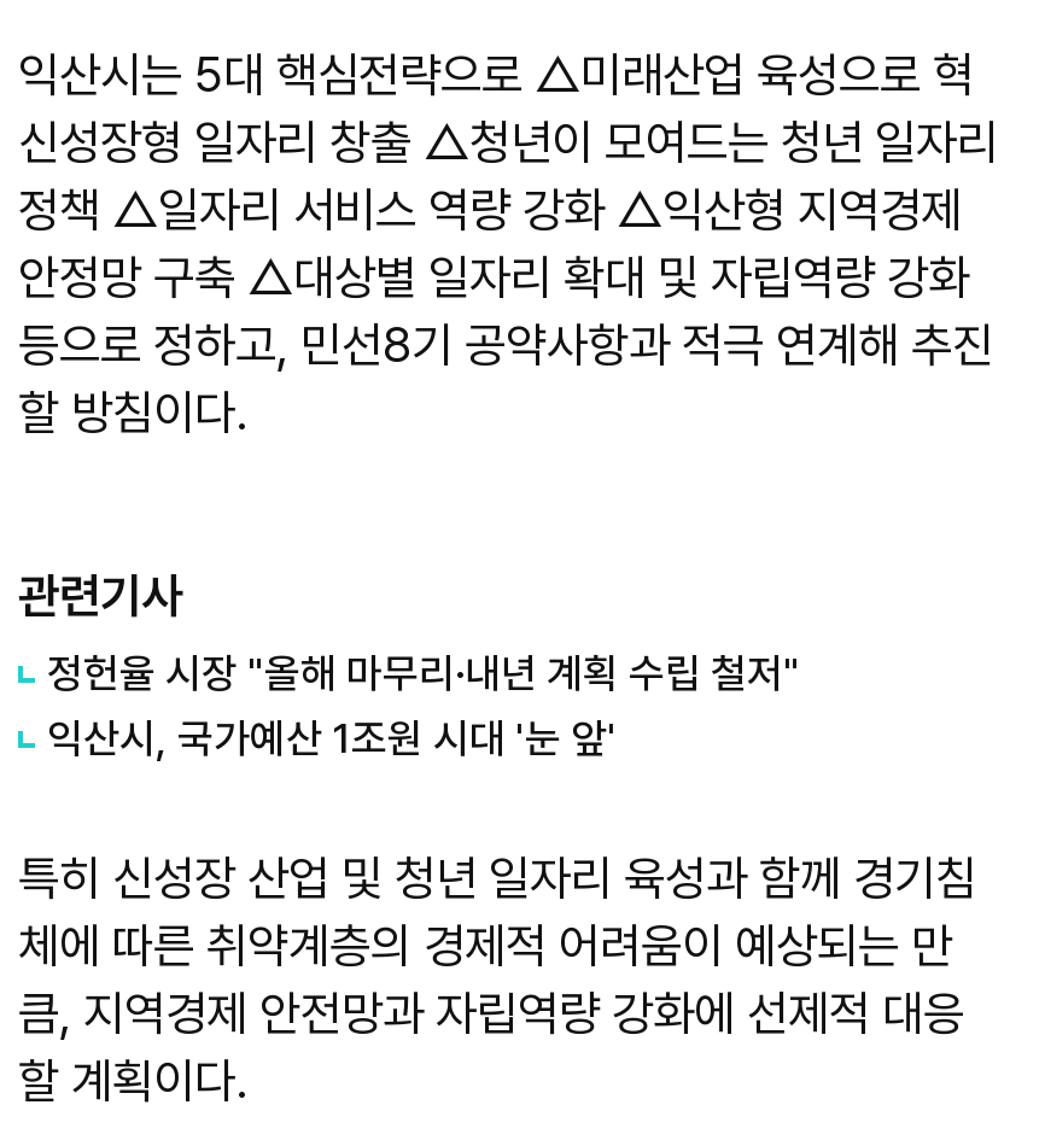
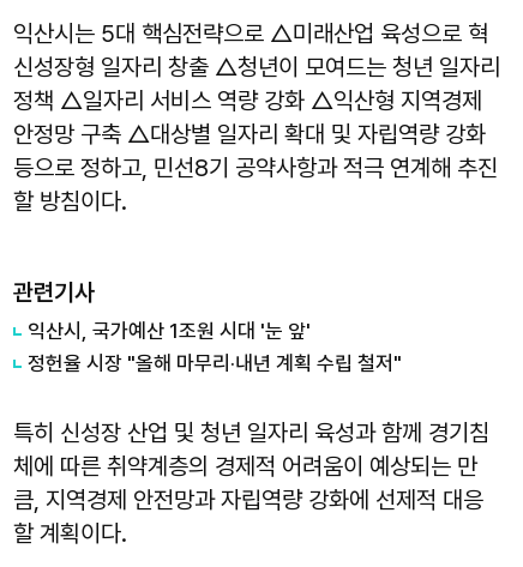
moved [47,648,800,696] -> [28,351,402,375]: 정헌율 시장 "올해 마무리·내년 계획 수립 철저"
moved [47,713,617,761] -> [28,318,311,342]: 익산시, 국가예산 1조원 시대 '눈 앞'

